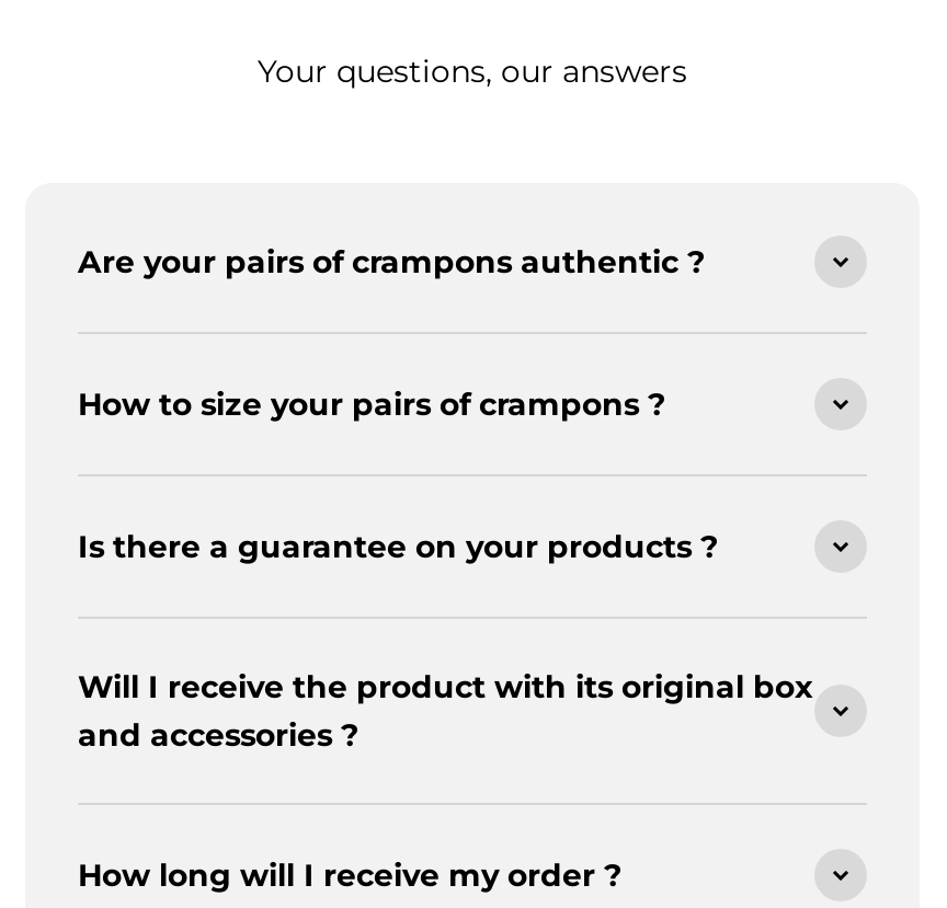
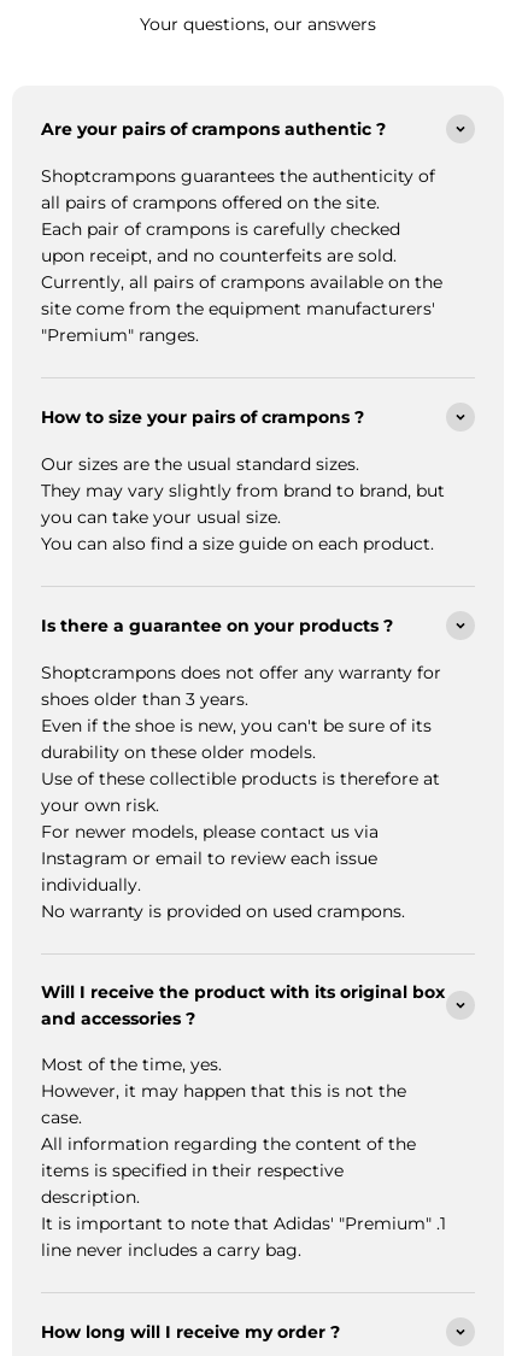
none -> [41,165,442,346] Shoptcrampons guarantees the authenticity of | all pairs of crampons offered on the site. | Each pair of crampons is carefully checked | upon receipt, and no counterfeits are sold. | Currently, all pairs of crampons available on the | site come from the equipment manufacturers' | "Premium" ranges.
none -> [41,453,445,555] Our sizes are the usual standard sizes. | They may vary slightly from brand to brand, but | you can take your usual size. | You can also find a size guide on each product.
none -> [41,662,441,922] Shoptcrampons does not offer any warranty for | shoes older than 3 years. | Even if the shoe is new, you can't be sure of its | durability on these older models. | Use of these collectible products is therefore at | your own risk. | For newer models, please contact us via | Instagram or email to review each issue | individually. | No warranty is provided on used crampons.
none -> [41,1054,446,1261] Most of the time, yes. | However, it may happen that this is not the | case. | All information regarding the content of the | items is specified in their respective | description. | It is important to note that Adidas' "Premium" .1 | line never includes a carry bag.

